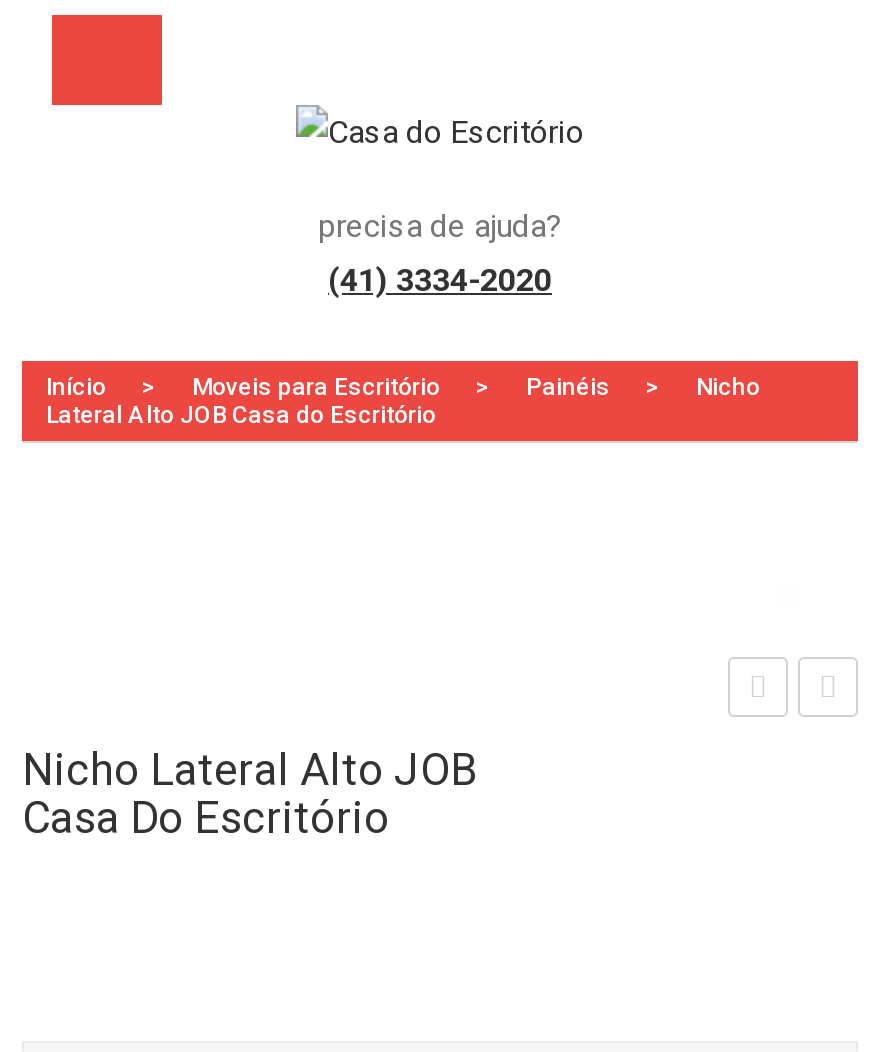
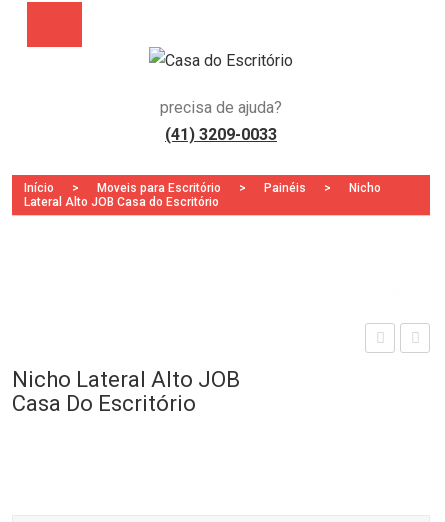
[328,261,552,299] (41) 3334-2020 -> [165,125,277,144] (41) 3209-0033

